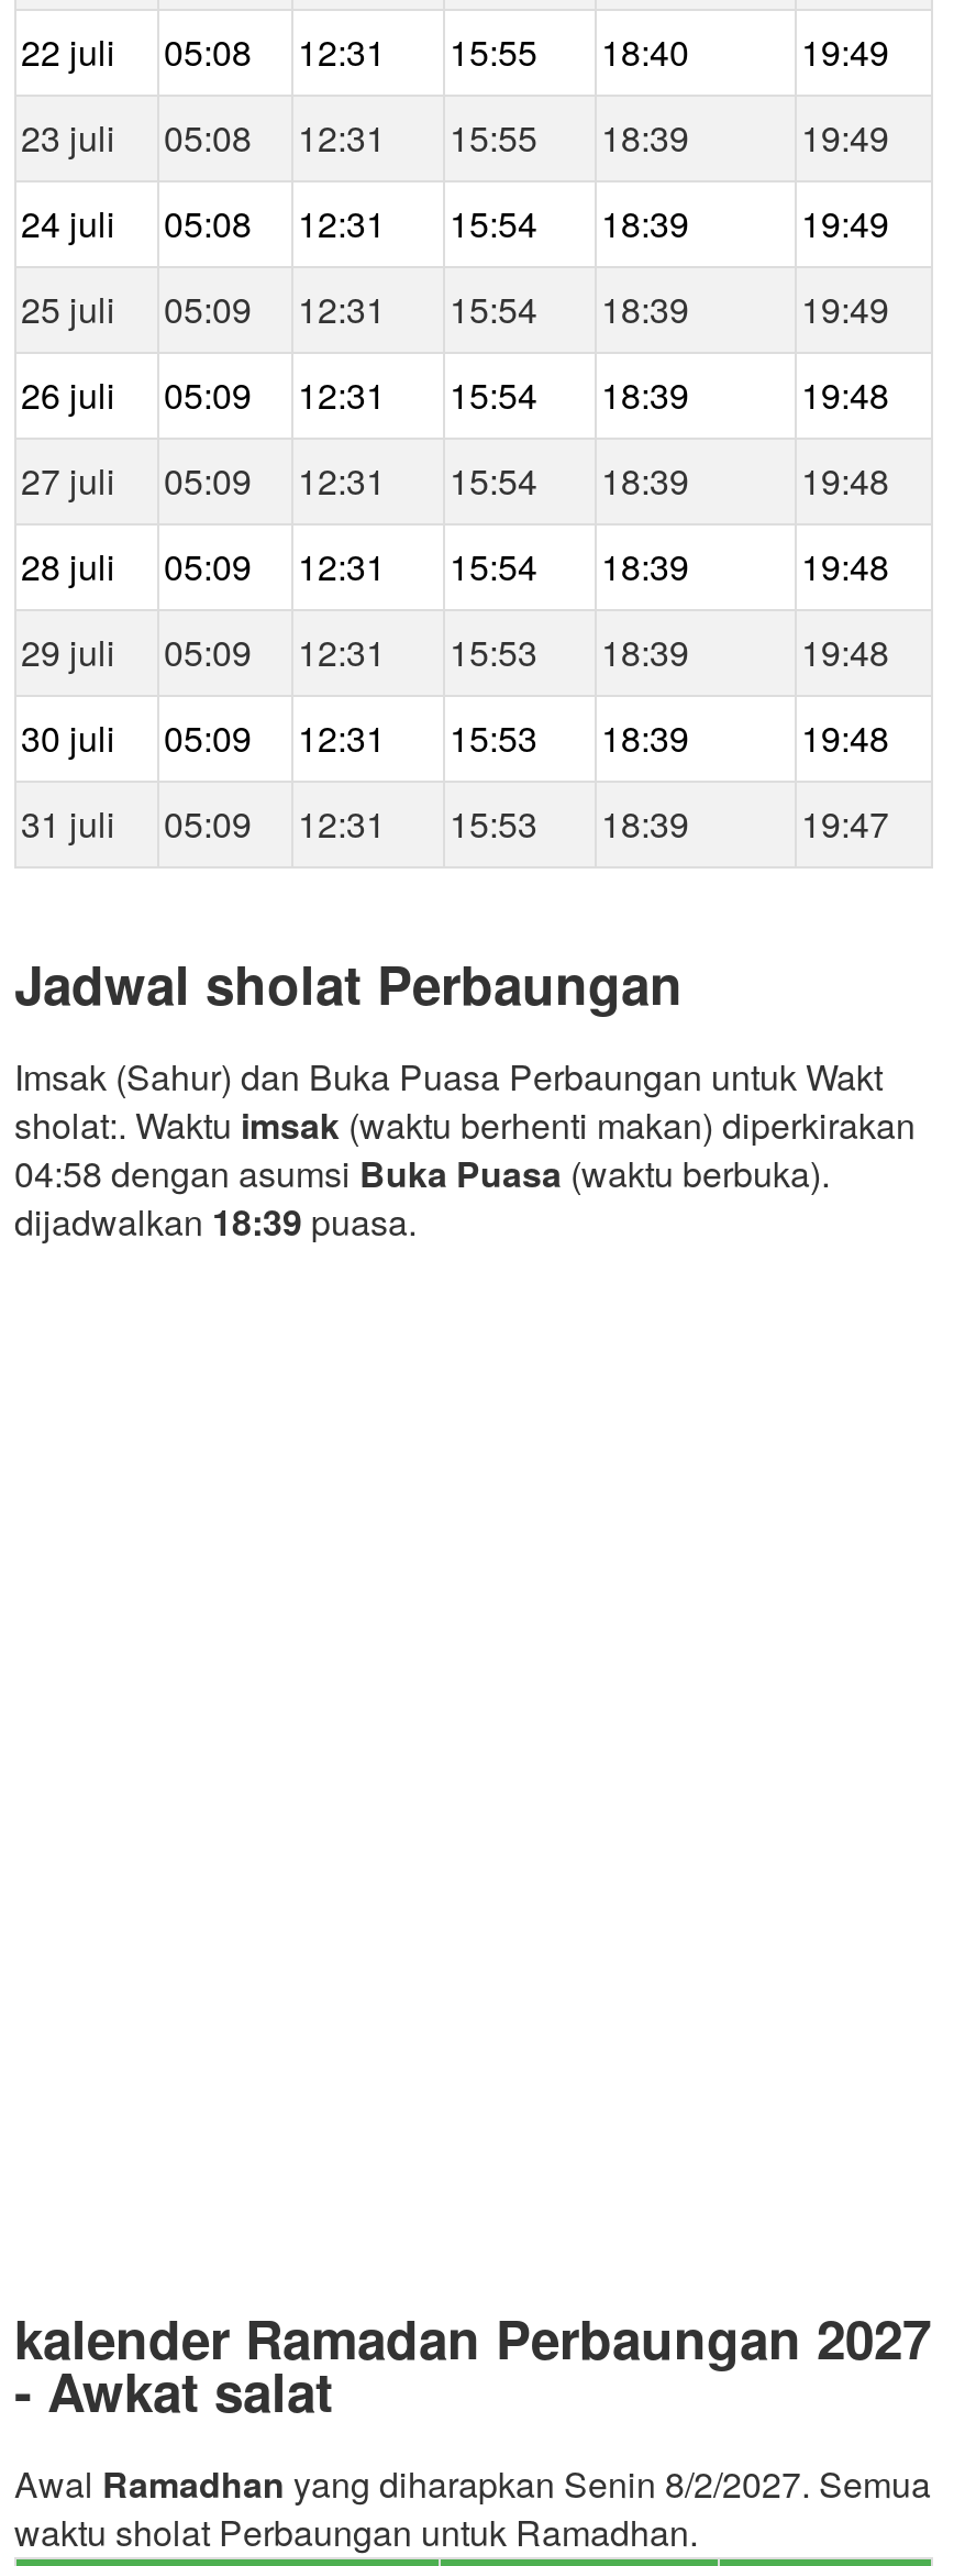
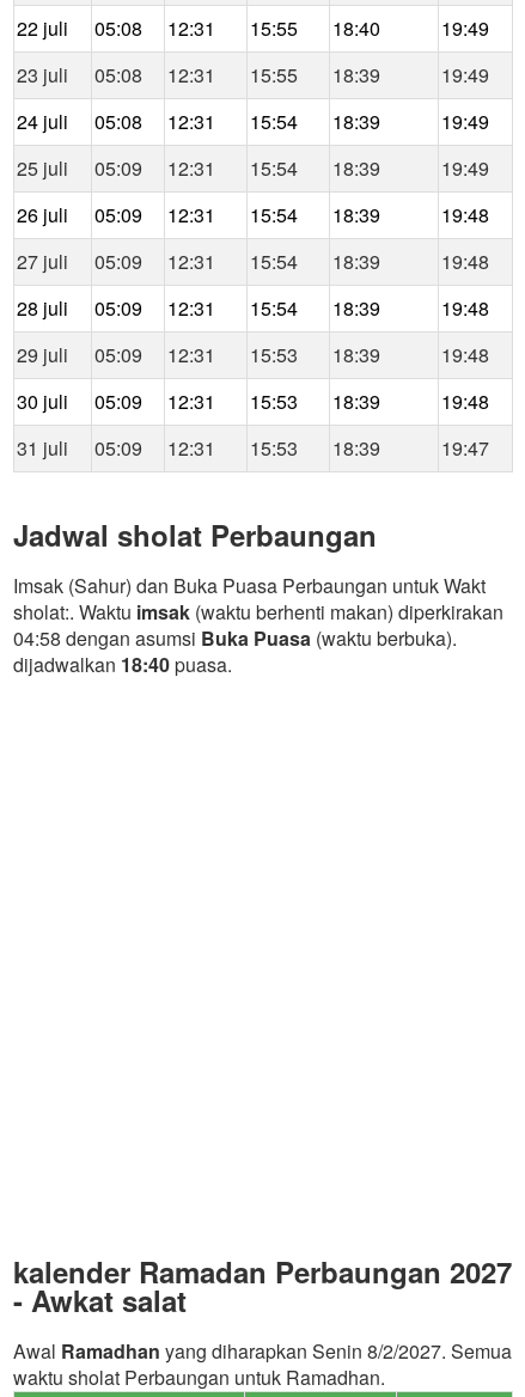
[14,1196,417,1247] dijadwalkan 18:39 puasa. -> [13,651,232,678] dijadwalkan 18:40 puasa.

